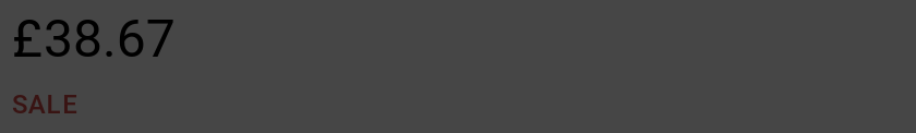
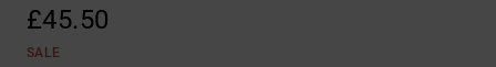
[12,10,175,71] £38.67 -> [27,5,109,36] £45.50

